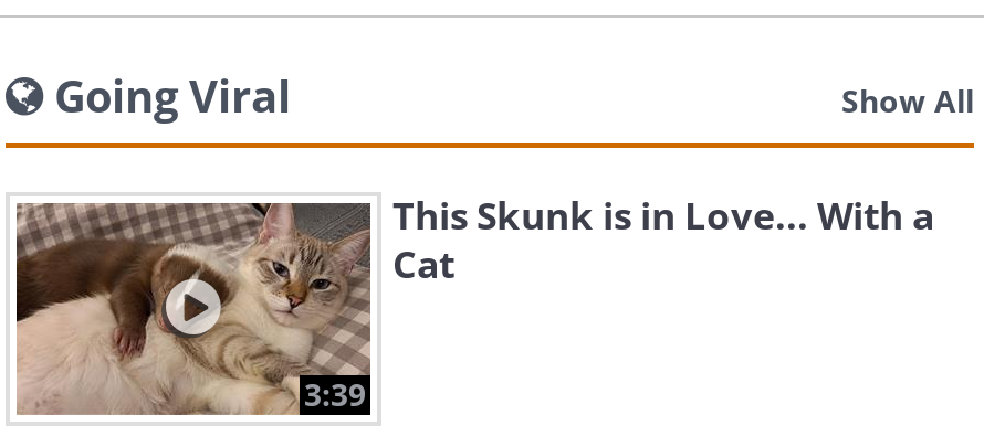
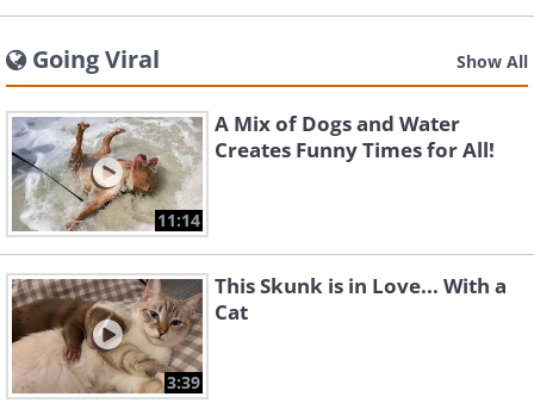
none -> [11,117,201,231] [image] | 11:14
none -> [215,110,495,163] A Mix of Dogs and Water | Creates Funny Times for All!

